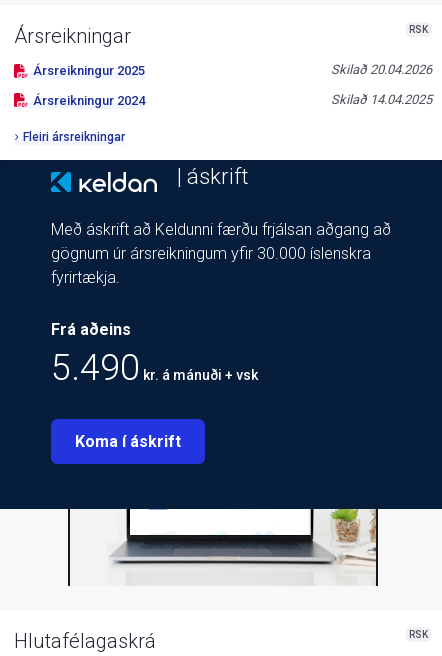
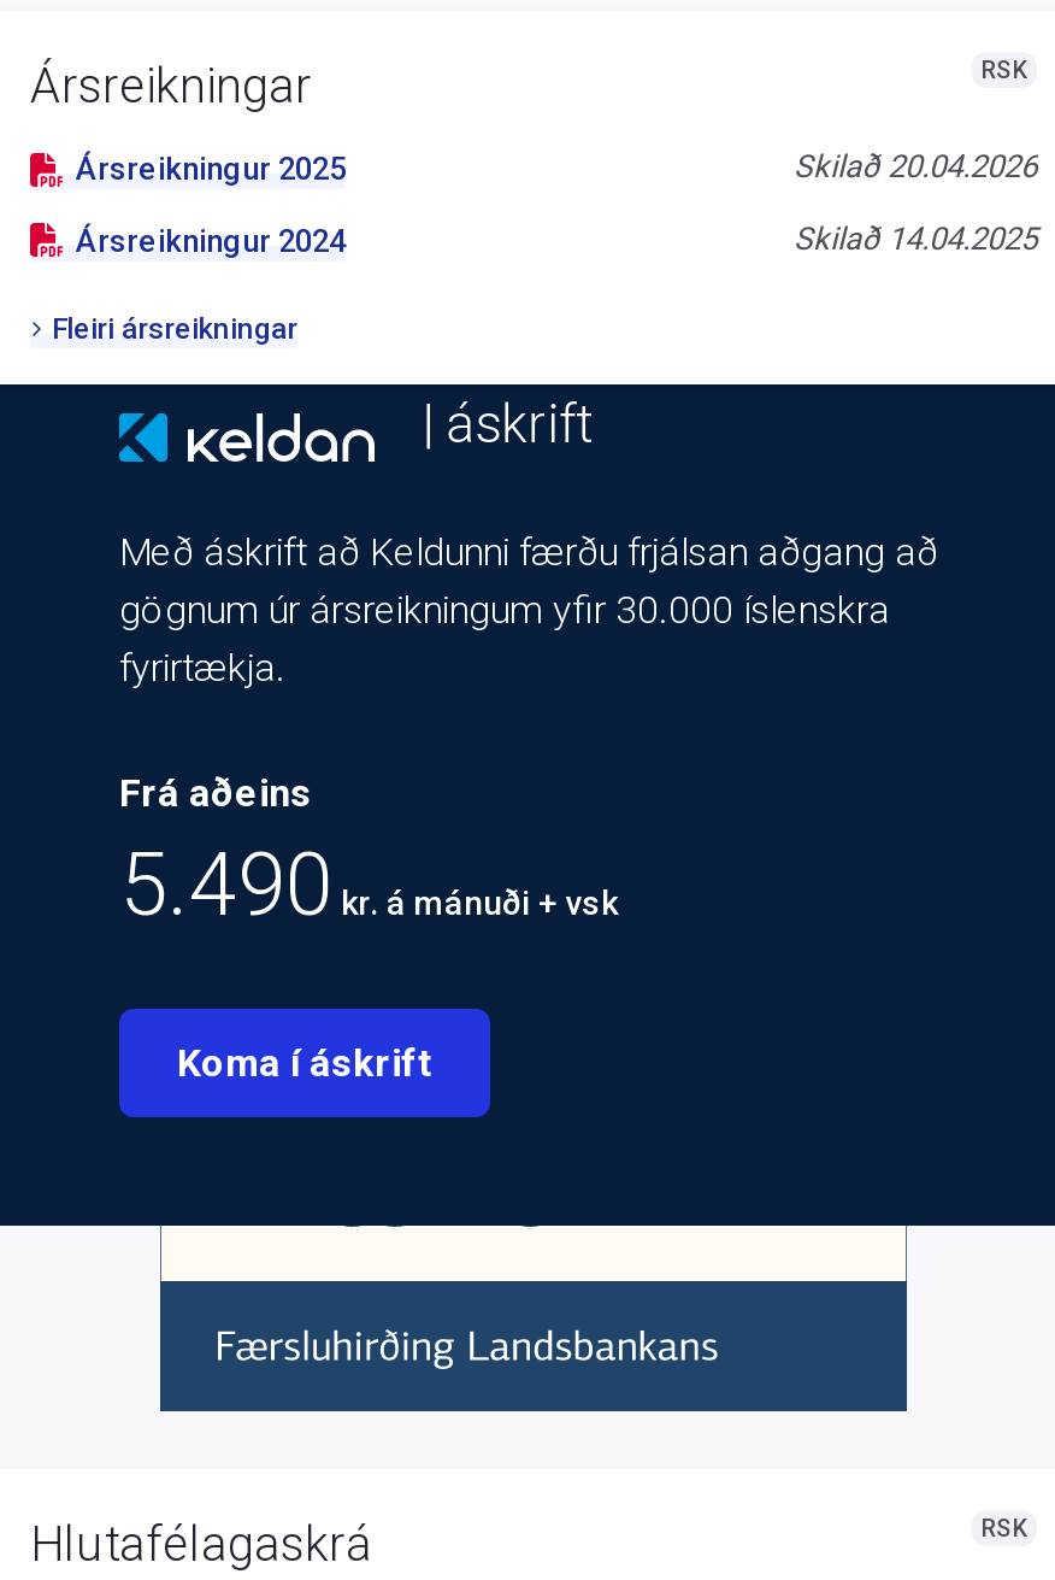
[67,508,379,586] [image] -> [158,1223,909,1414] [image]

